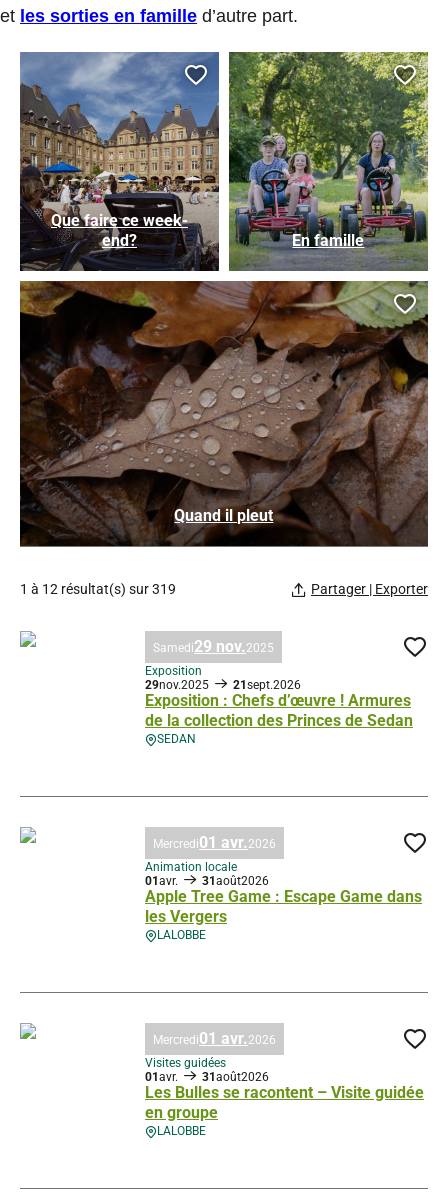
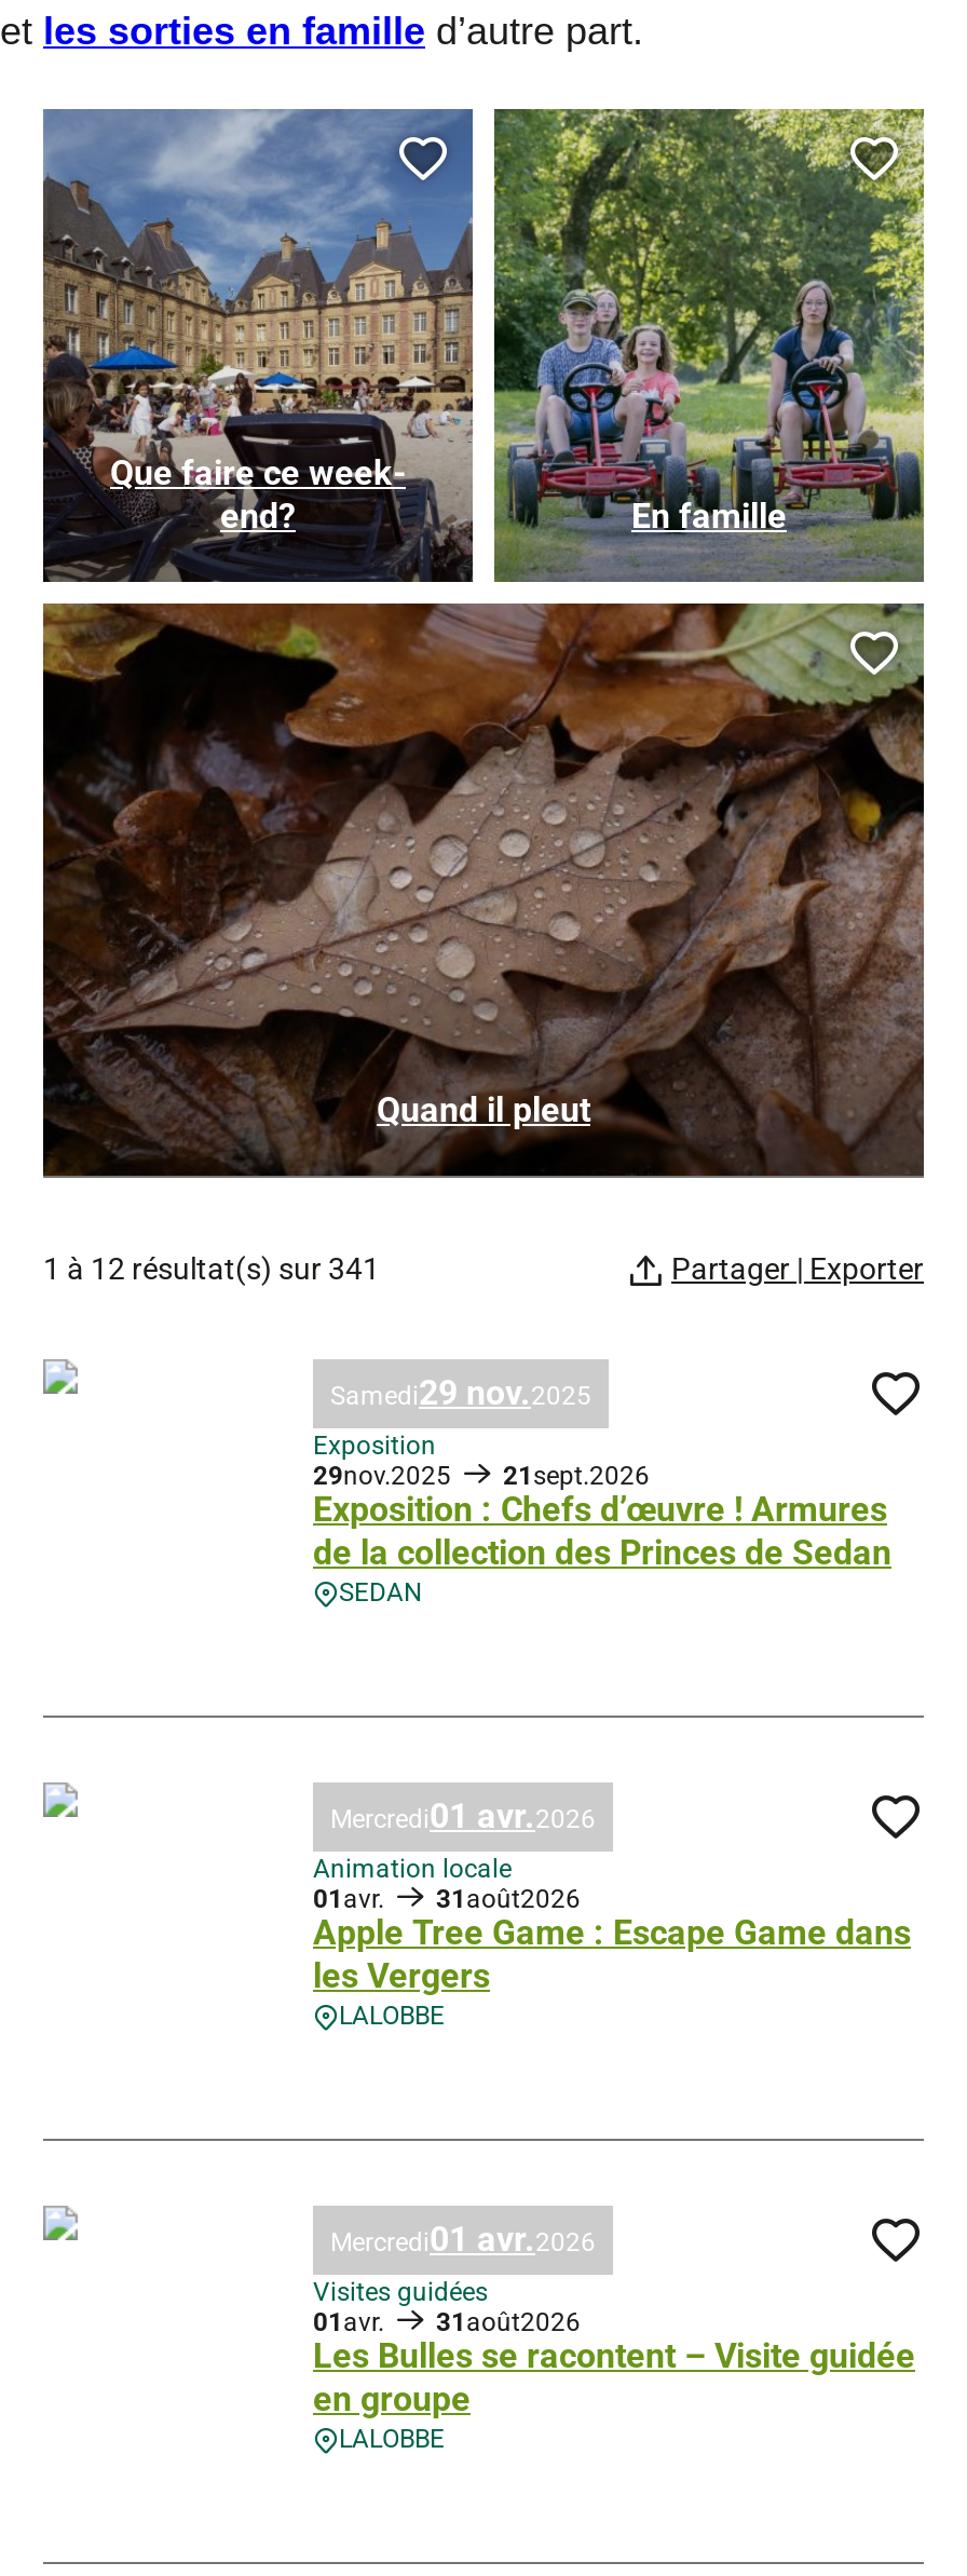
[20,581,176,597] 1 à 12 résultat(s) sur 319 -> [43,1252,380,1286] 1 à 12 résultat(s) sur 341

